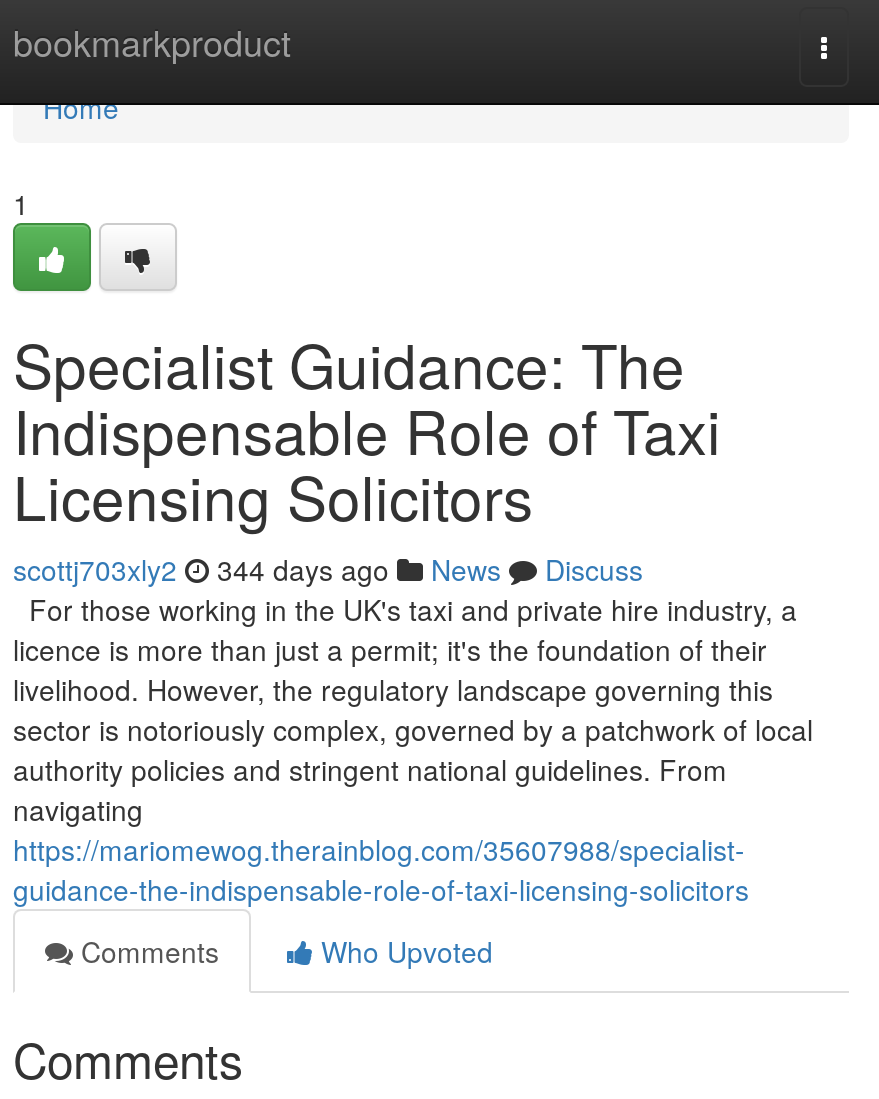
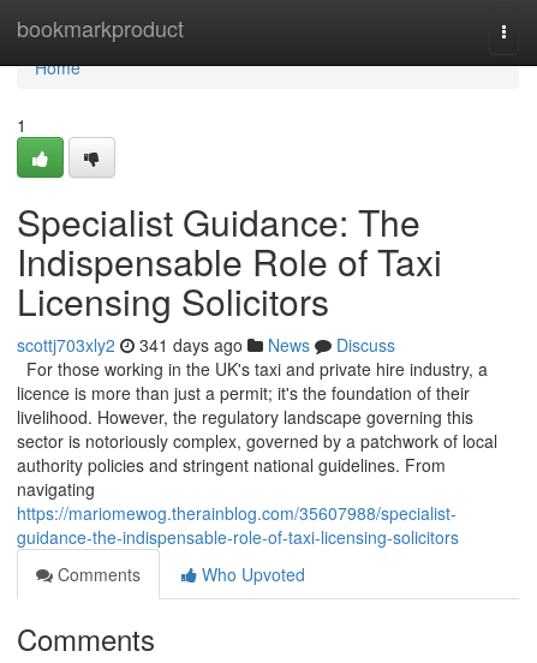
[13,549,643,589] scottj703xly2 344 days ago News Discuss -> [17,333,395,357] scottj703xly2 341 days ago News Discuss

